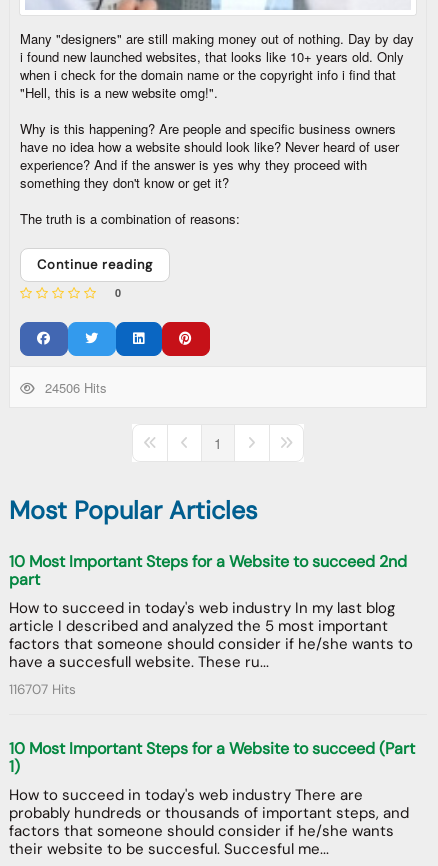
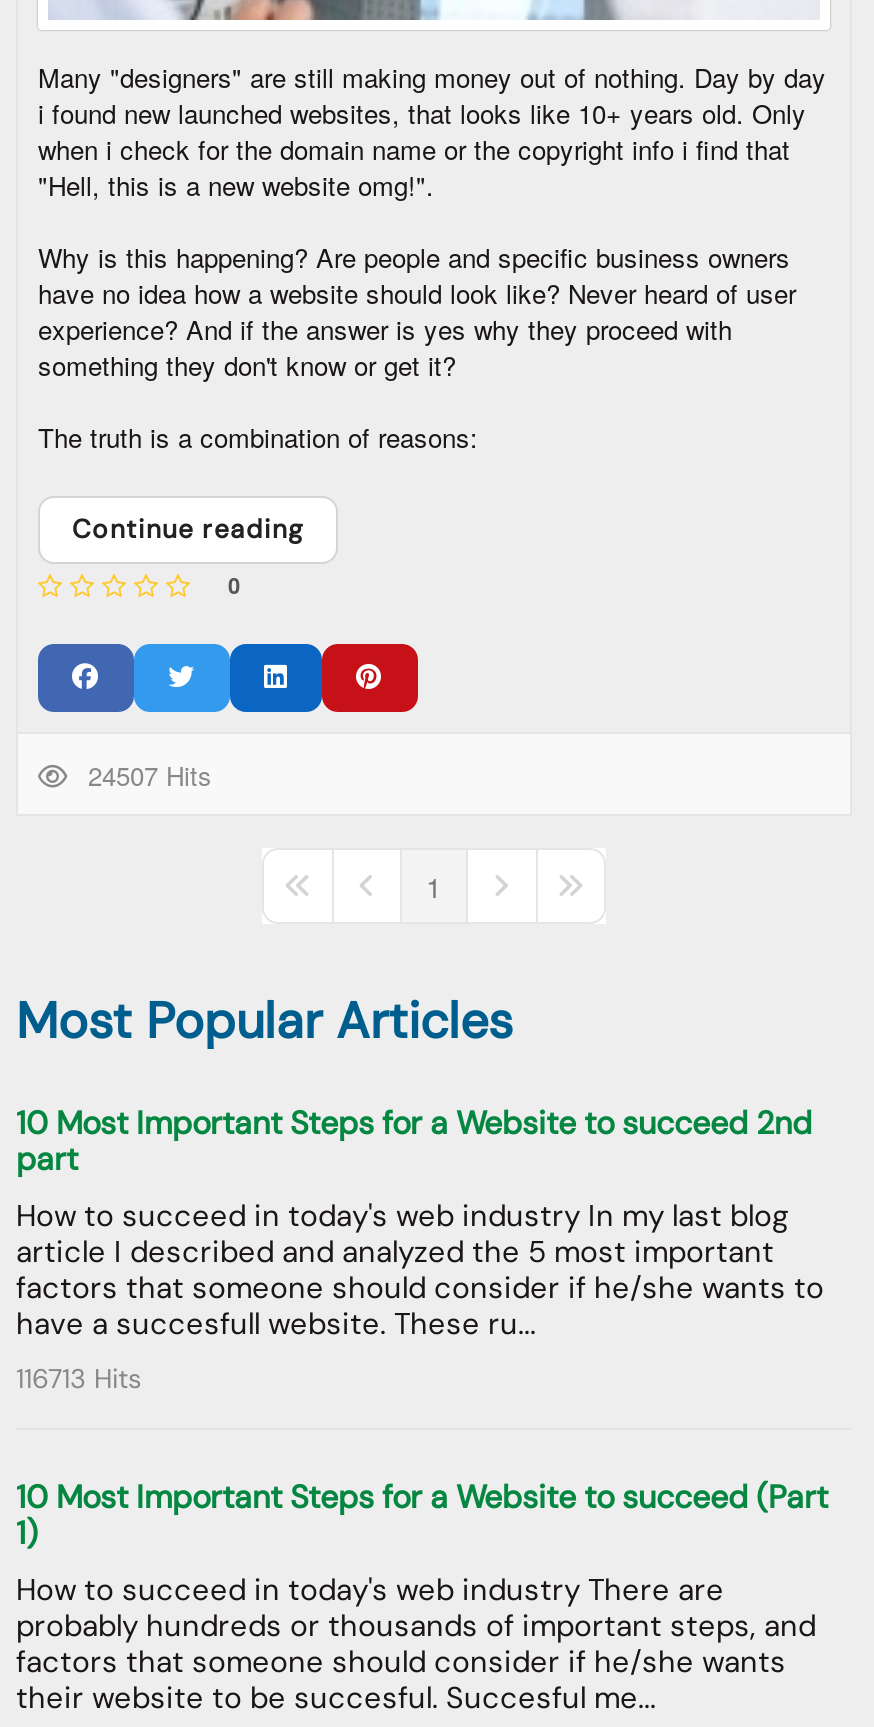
[37,378,107,397] 24506 Hits -> [72,755,212,793] 24507 Hits
[9,681,76,698] 116707 Hits -> [16,1362,142,1396] 116713 Hits

